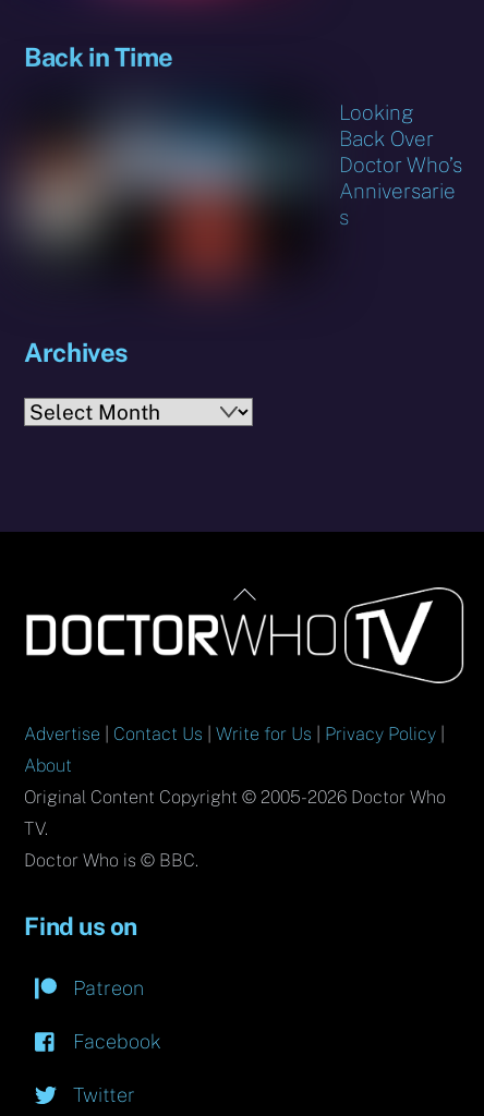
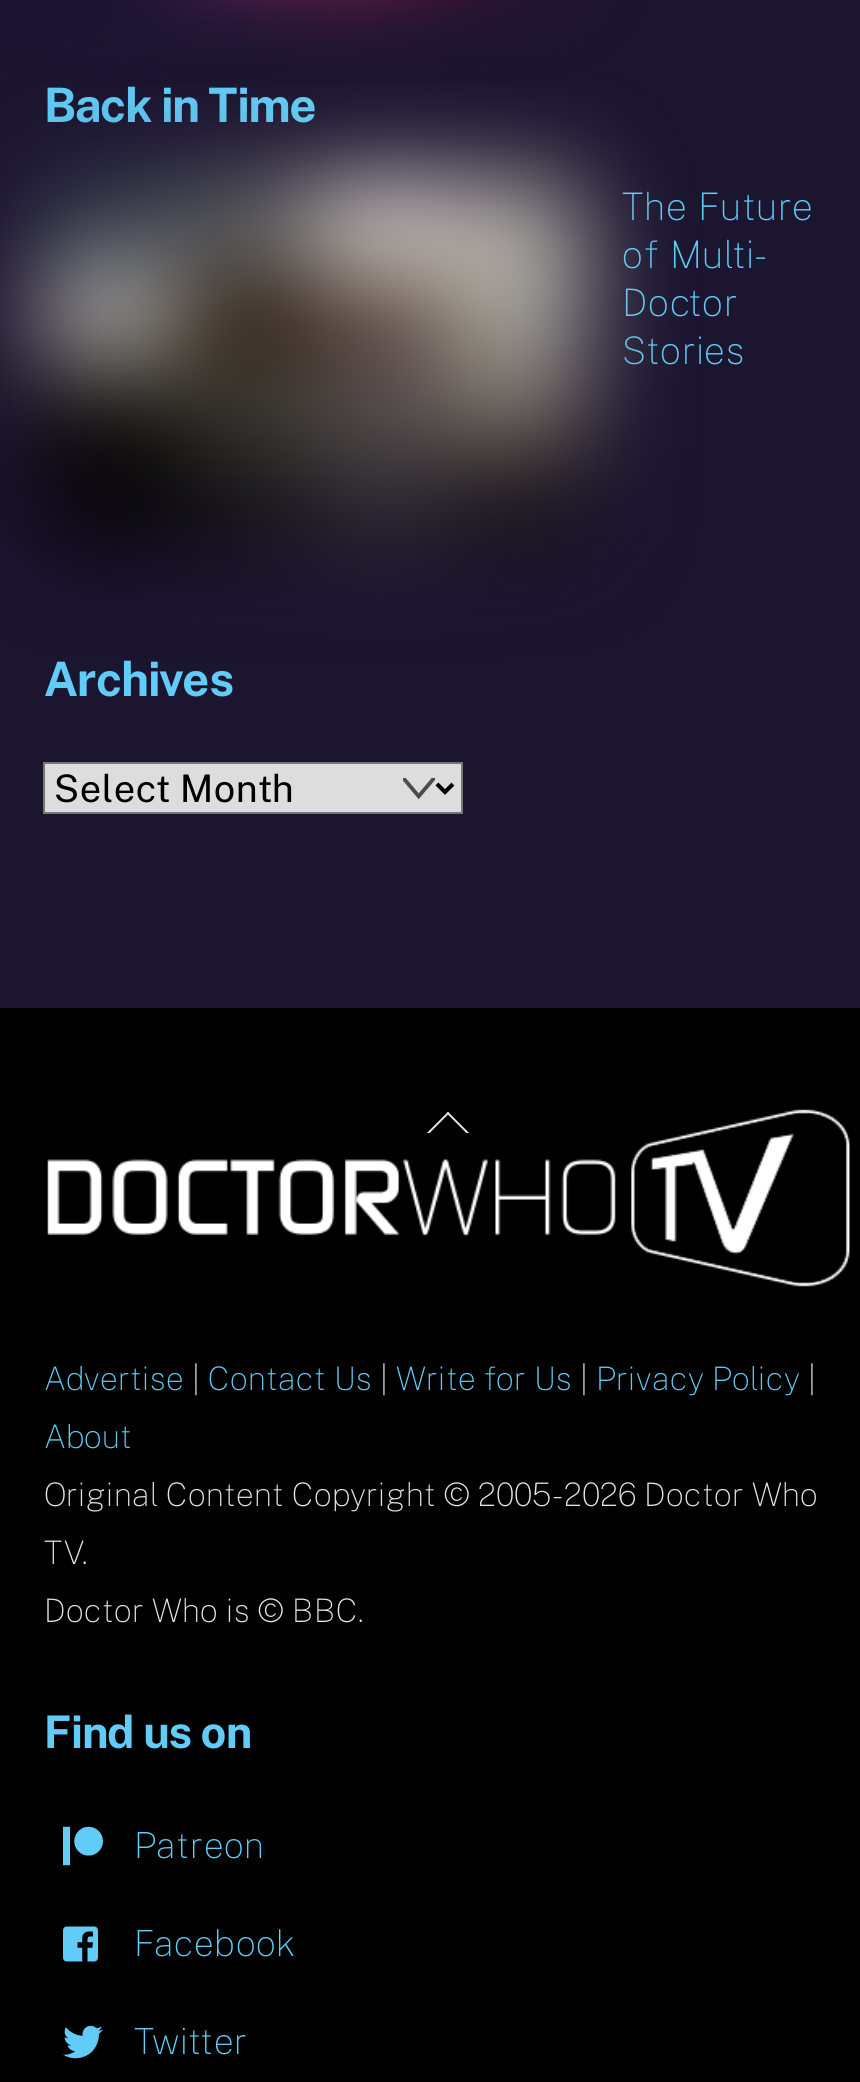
[11,70,463,282] [image] | Looking | Back Over | Doctor Who’s | Anniversarie | s -> [17,128,814,516] [image] | The Future | of Multi- | Doctor | Stories

